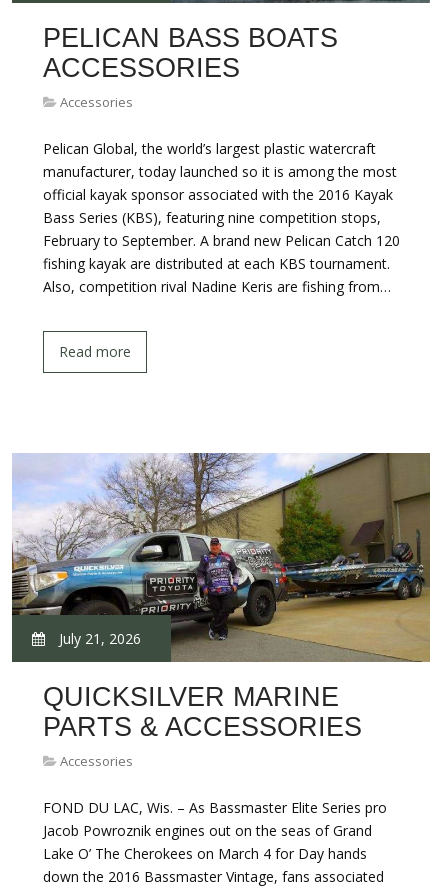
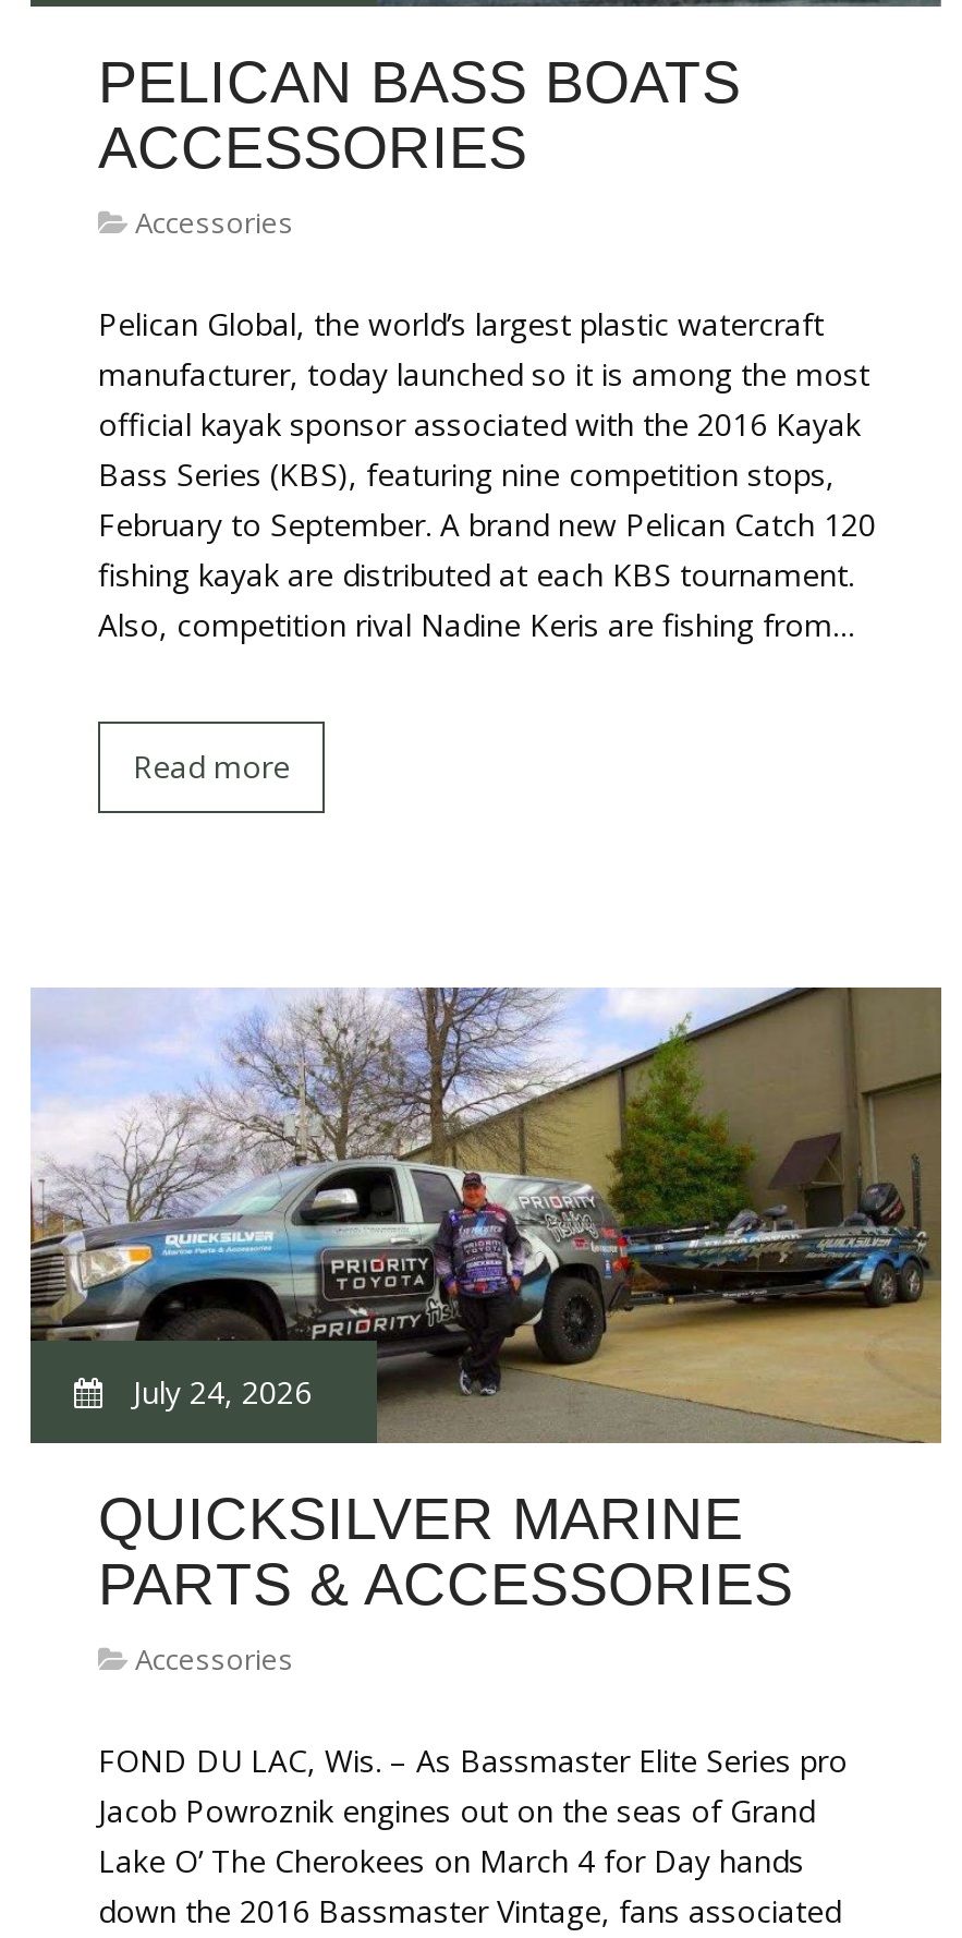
[55,629,141,648] July 21, 2026 -> [124,1371,312,1413] July 24, 2026

